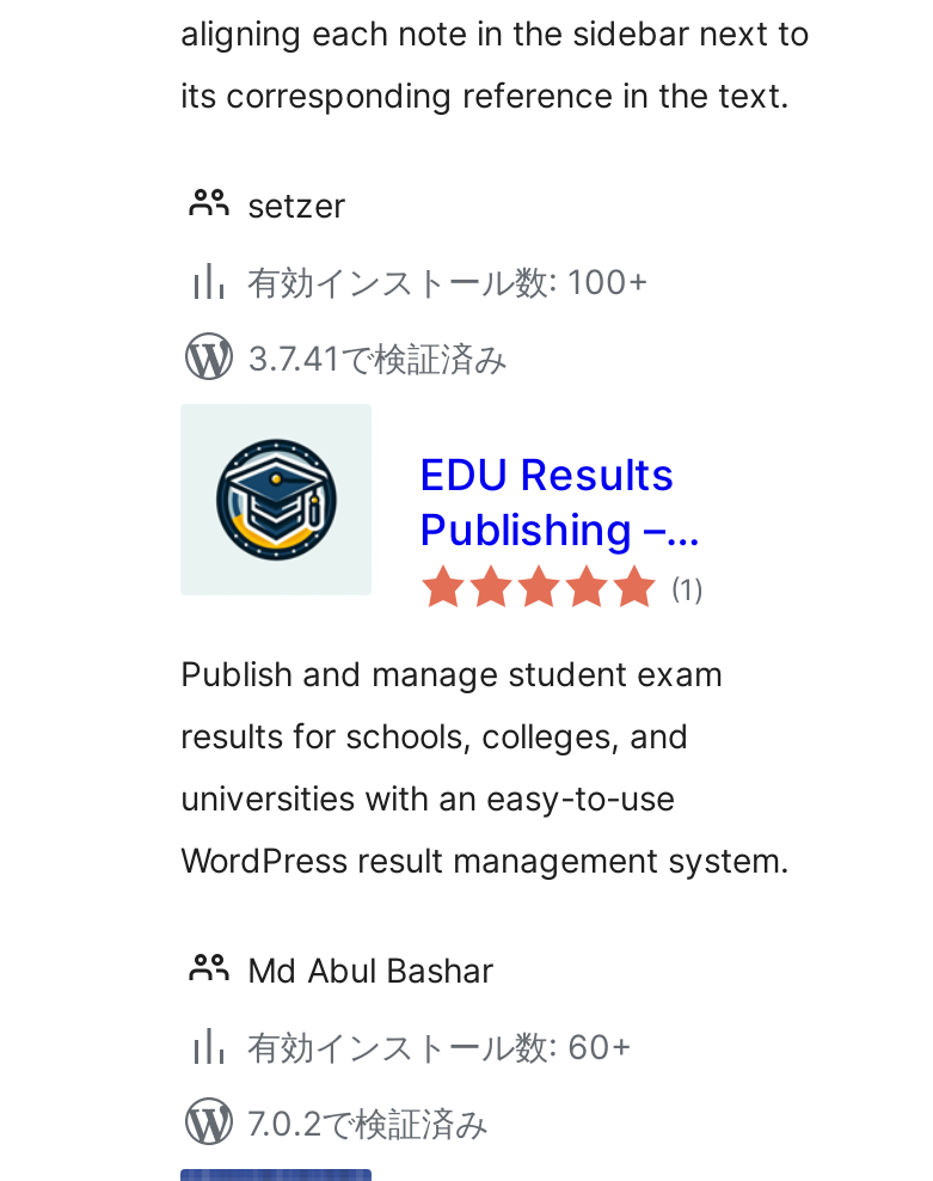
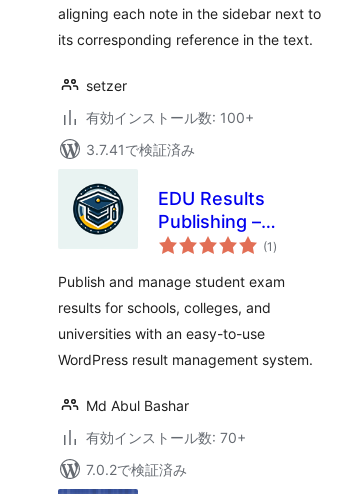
[247,1026,632,1066] 有効インストール数: 60+ -> [86,429,246,446] 有効インストール数: 70+

